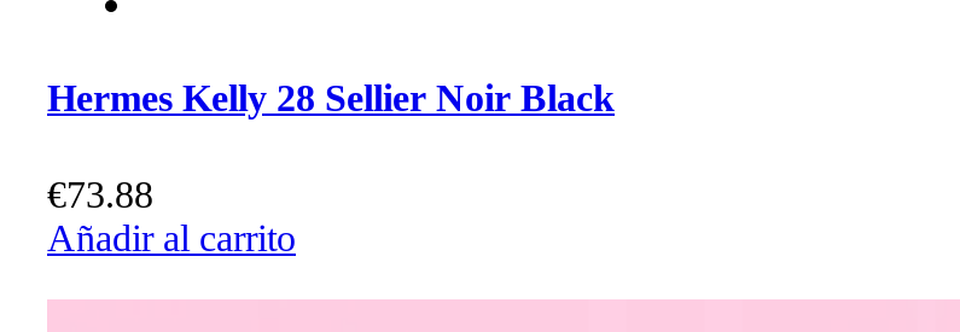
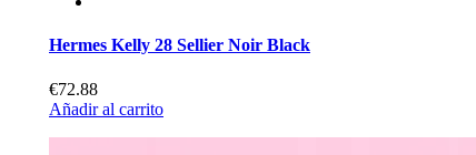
[47,173,153,214] €73.88 -> [49,79,98,98] €72.88

